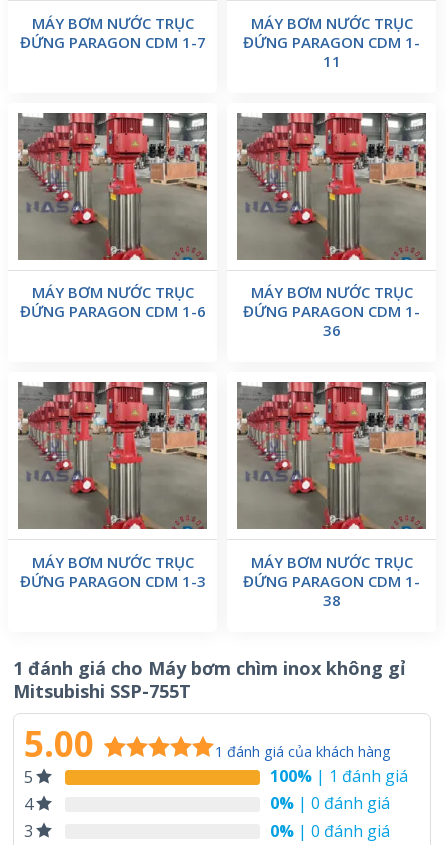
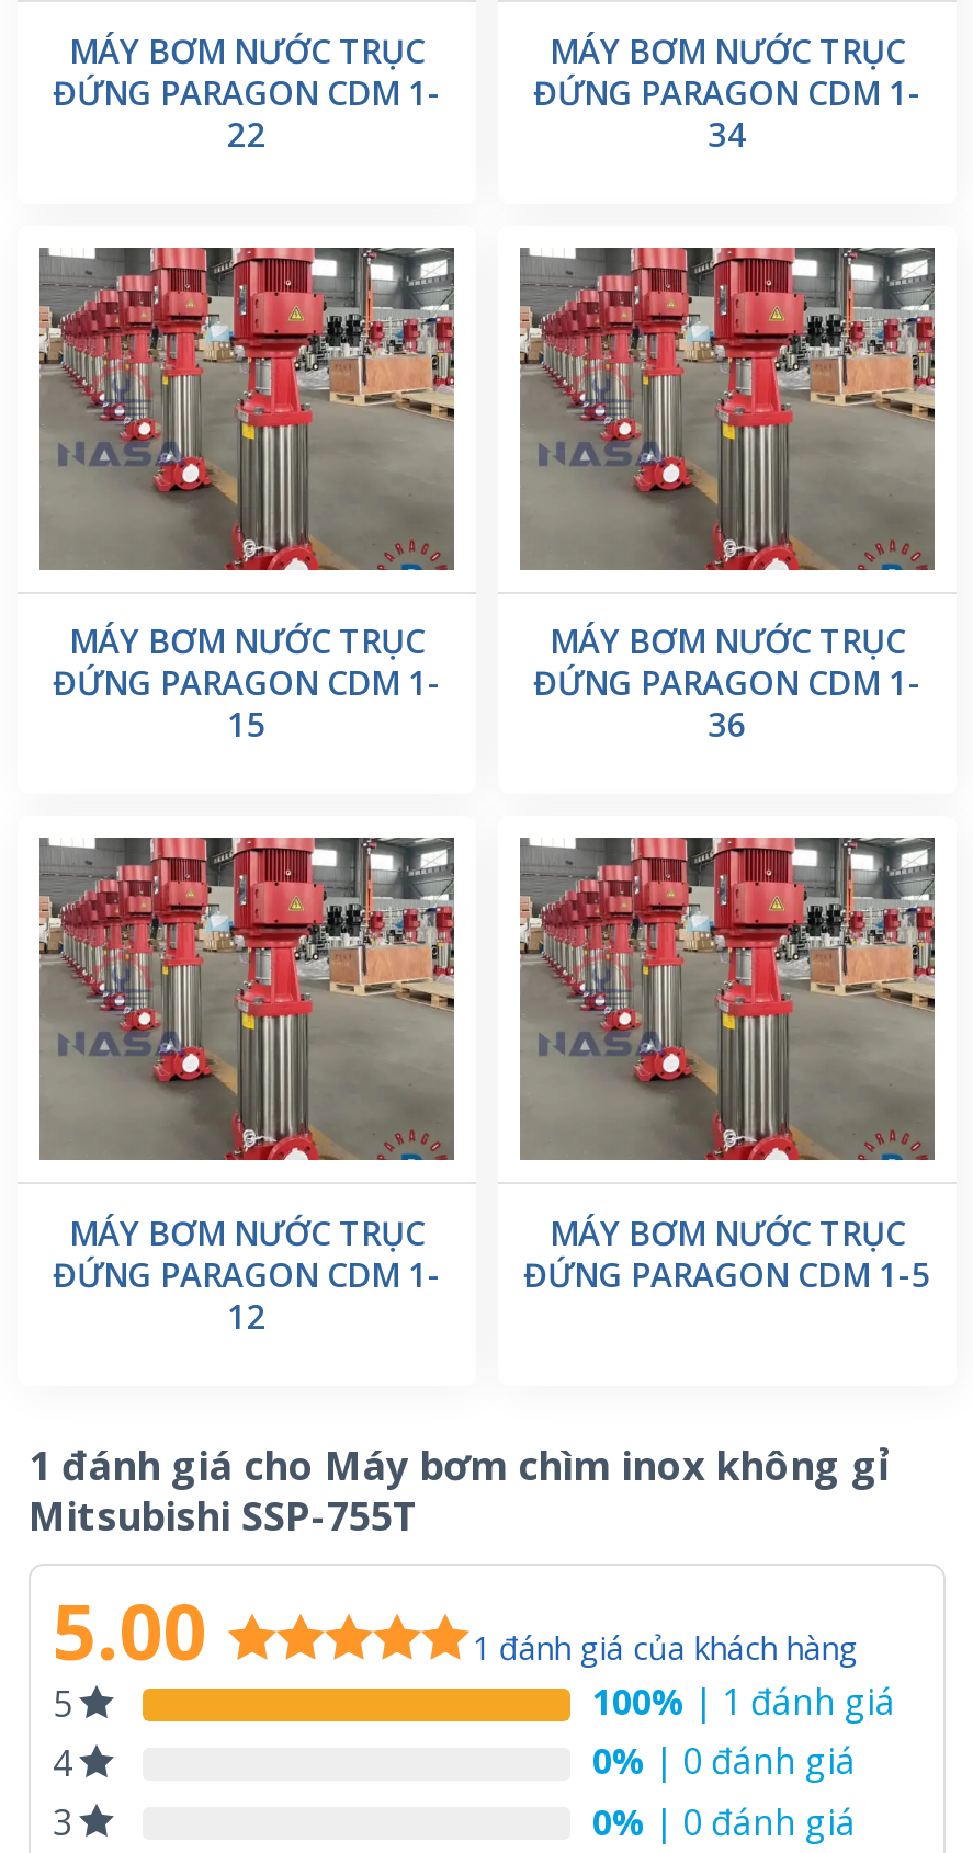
[19,32,205,52] ĐỨNG PARAGON CDM 1-7 -> [53,70,441,155] ĐỨNG PARAGON CDM 1- | 22
[322,51,340,71] 11 -> [708,111,747,155] 34
[19,301,205,321] ĐỨNG PARAGON CDM 1-6 -> [53,661,441,746] ĐỨNG PARAGON CDM 1- | 15
[19,571,205,591] ĐỨNG PARAGON CDM 1-3 -> [53,1251,441,1337] ĐỨNG PARAGON CDM 1- | 12
[243,571,420,610] ĐỨNG PARAGON CDM 1- | 38 -> [523,1251,931,1295] ĐỨNG PARAGON CDM 1-5

